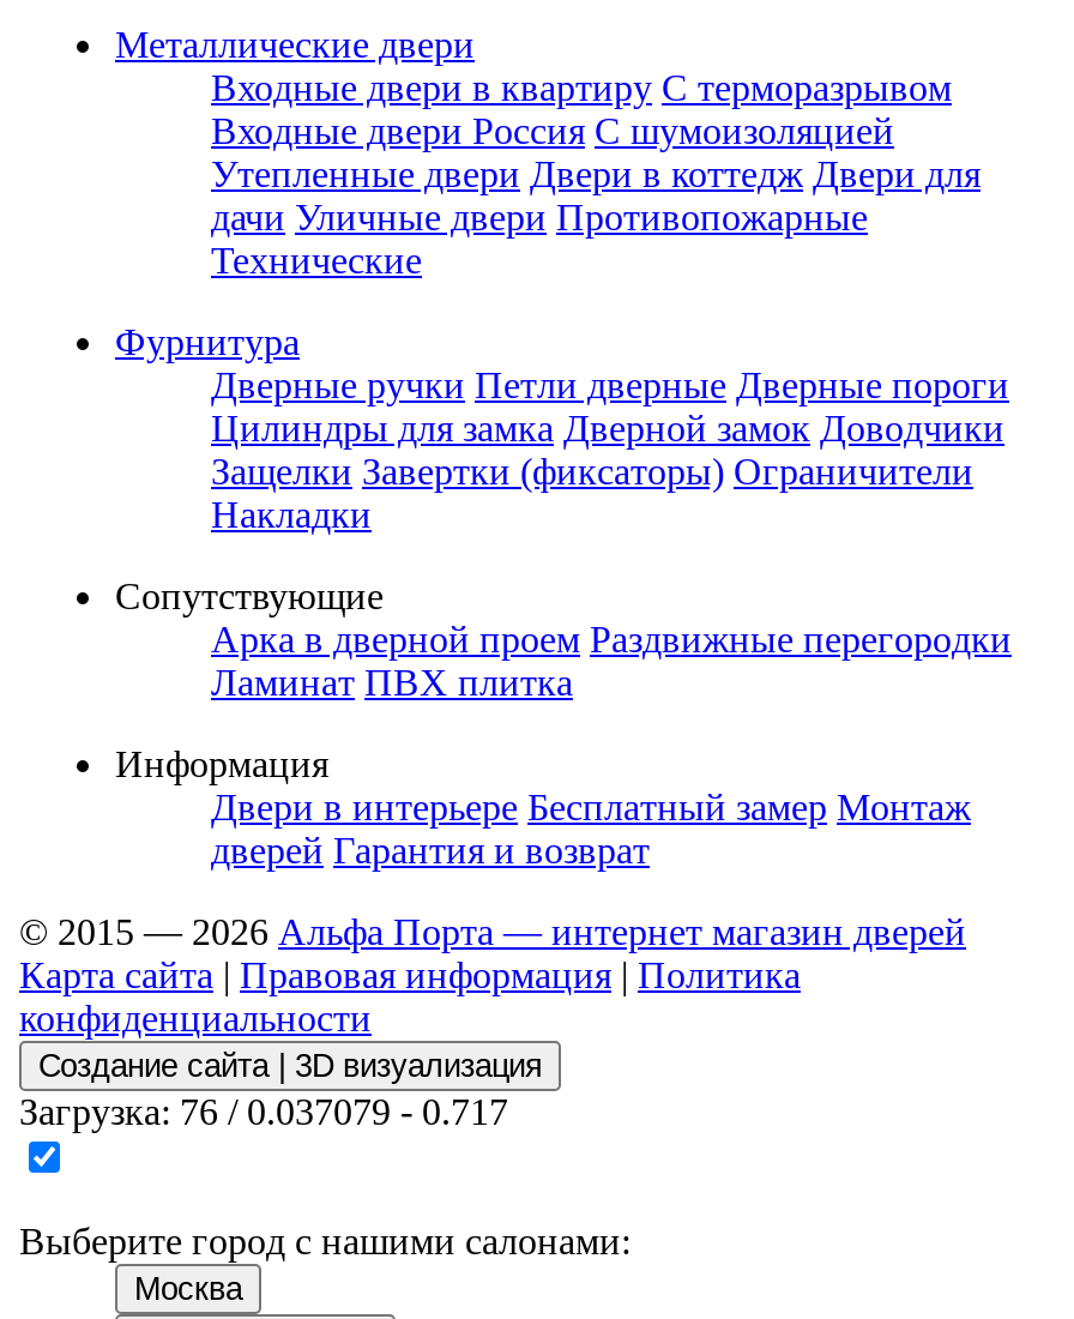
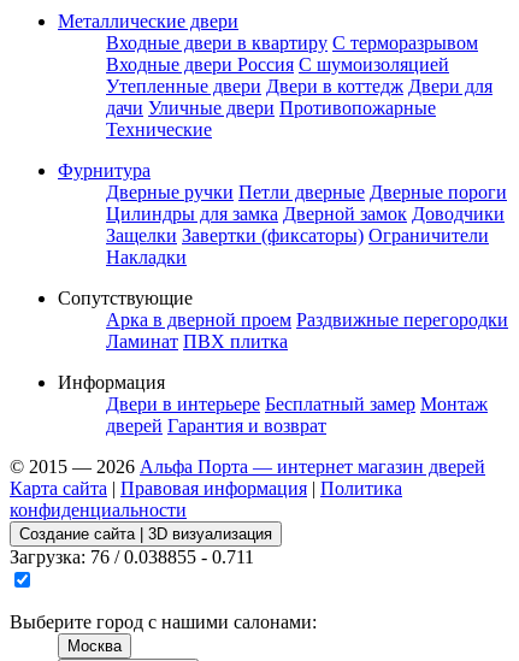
[19,1092,508,1132] Загрузка: 76 / 0.037079 - 0.717 -> [10,547,254,567] Загрузка: 76 / 0.038855 - 0.711

